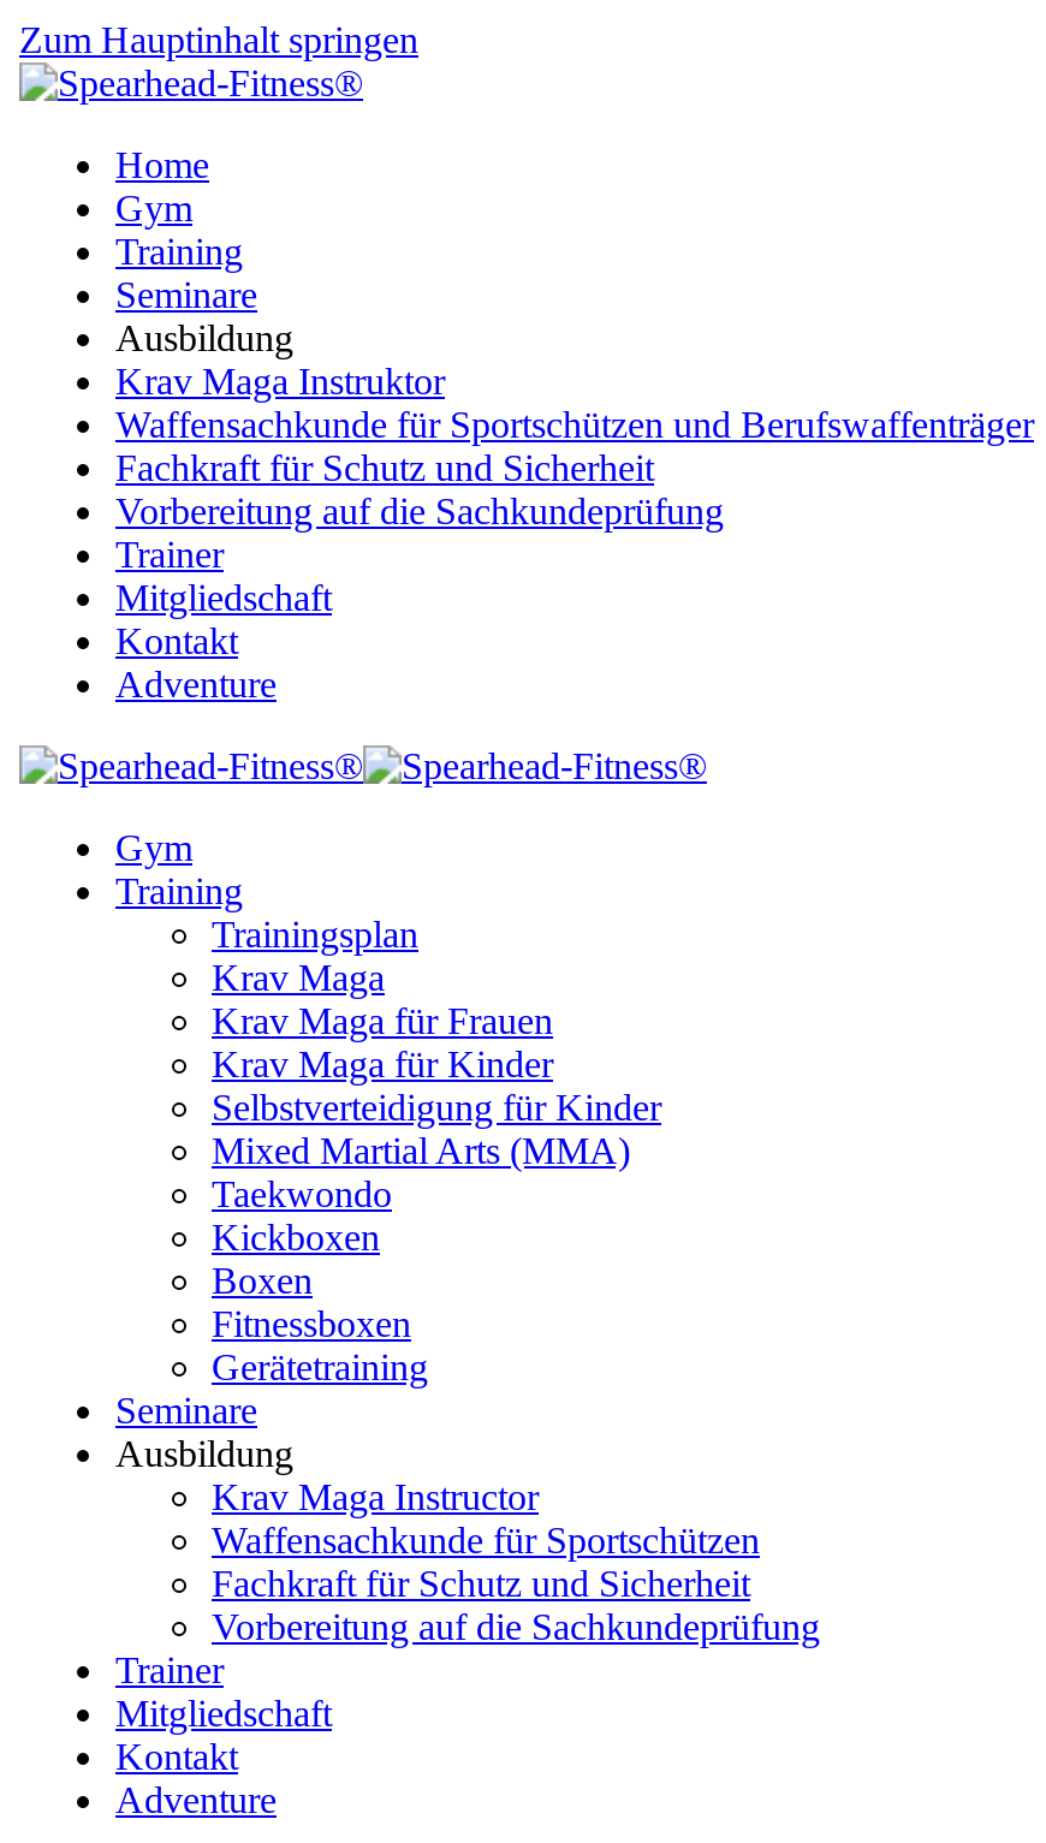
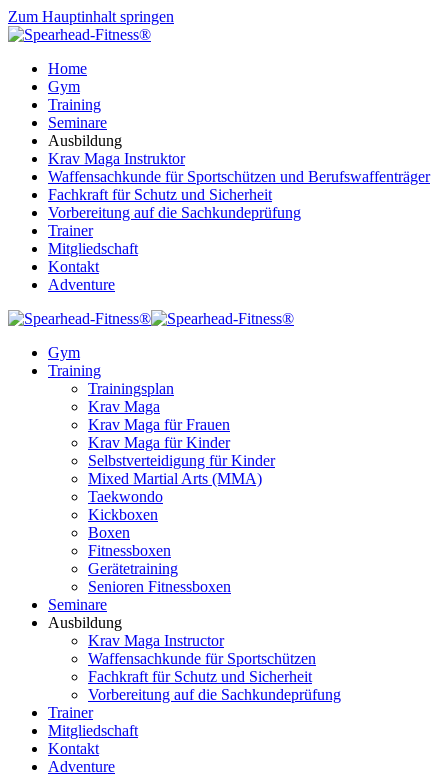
none -> [88,578,231,595] Senioren Fitnessboxen

